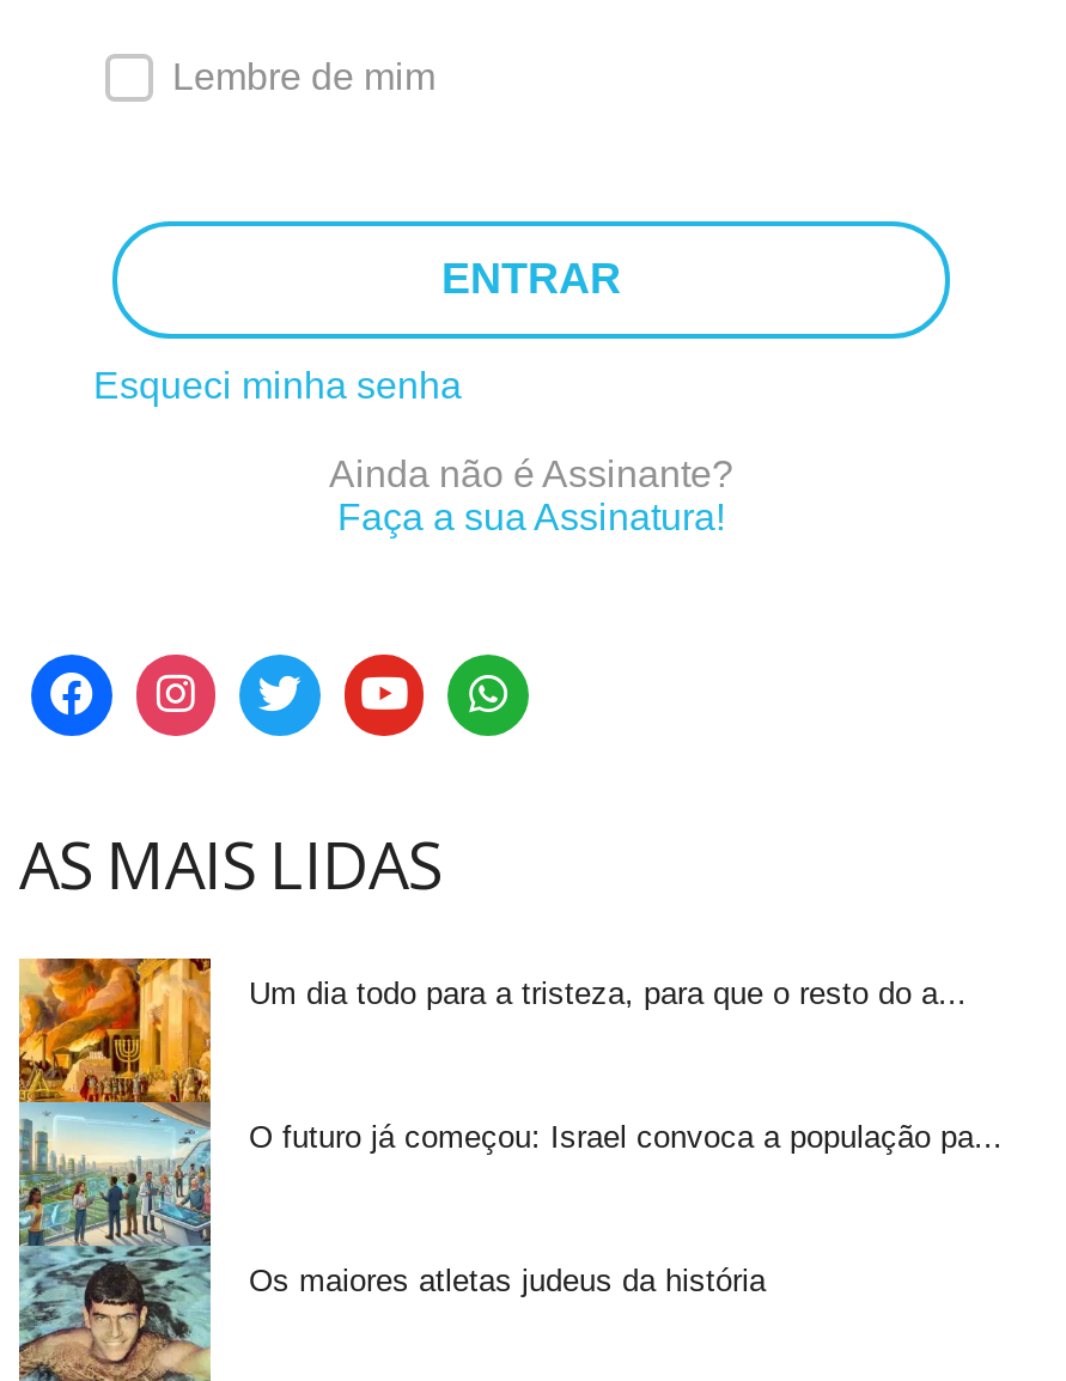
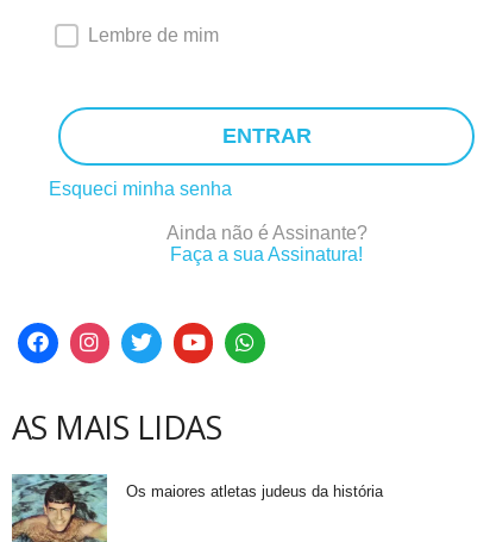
[17,956,967,1248] [image] | Um dia todo para a tristeza, para que o resto do a... -> none
[249,1119,1003,1155] O futuro já começou: Israel convoca a população pa... -> none

